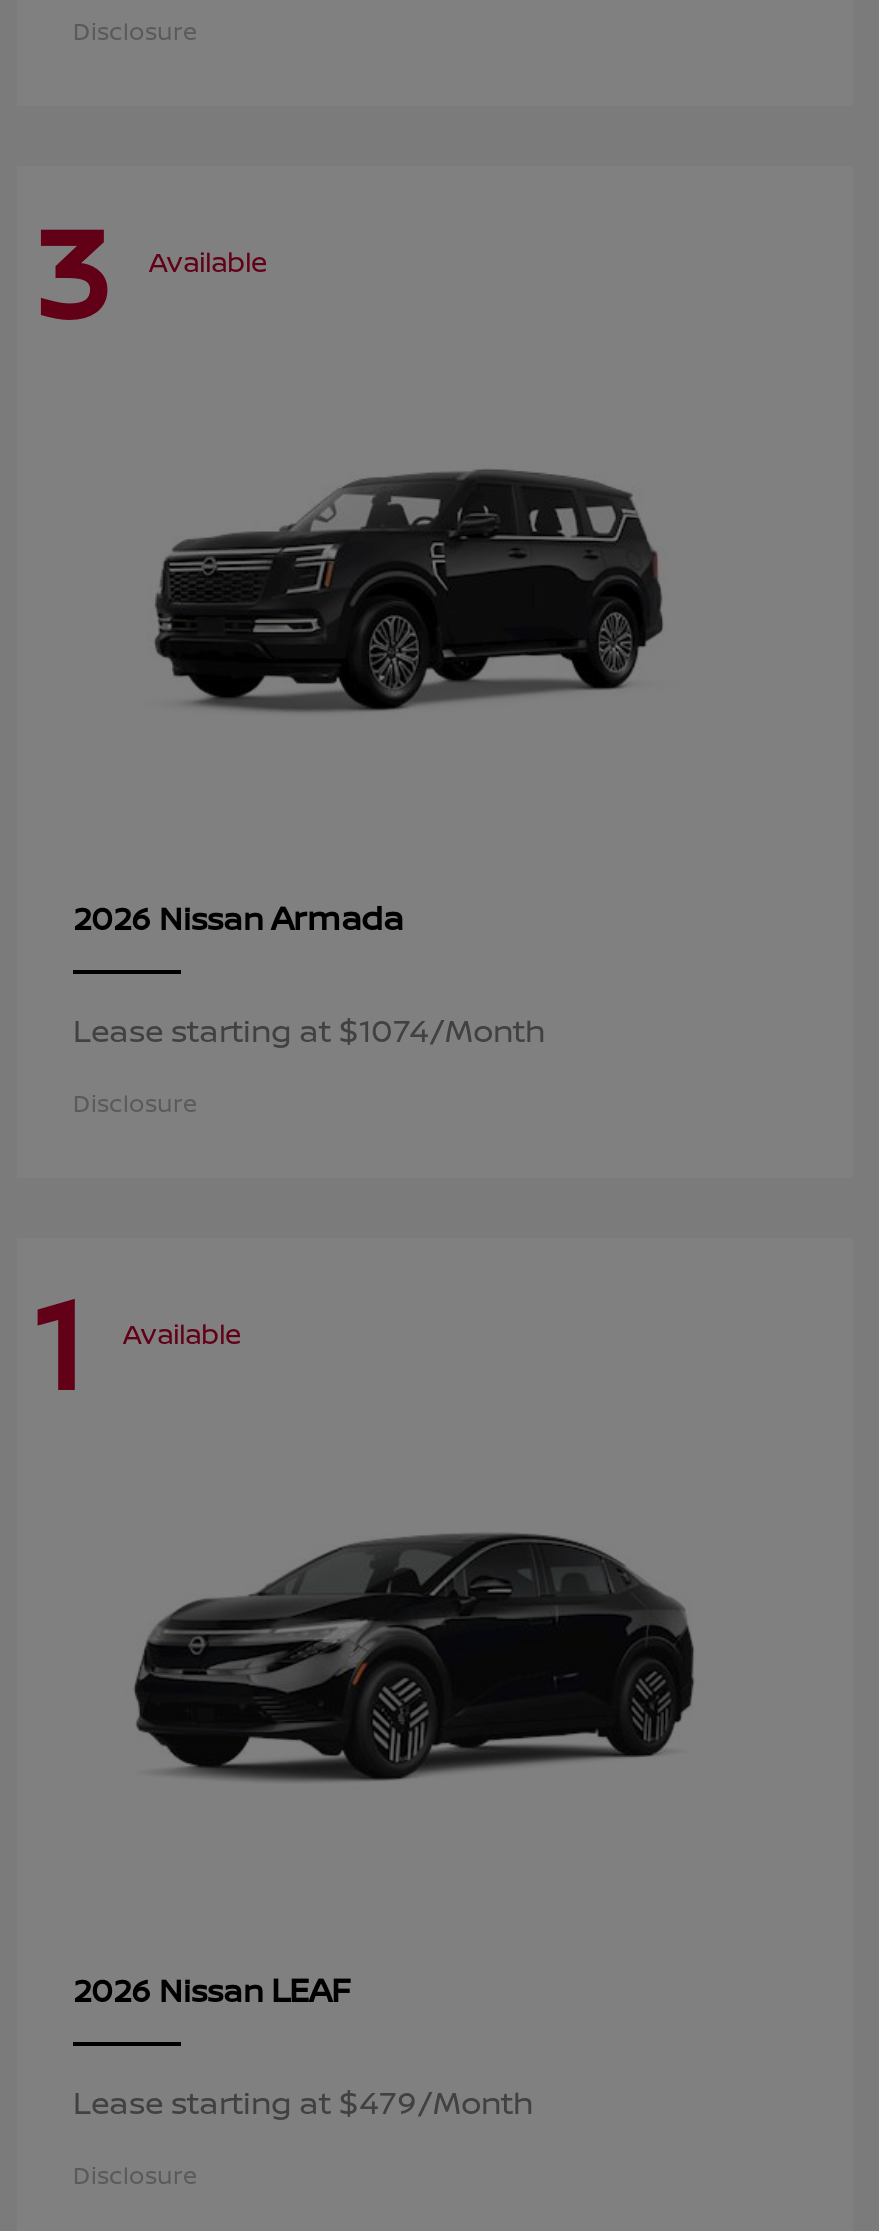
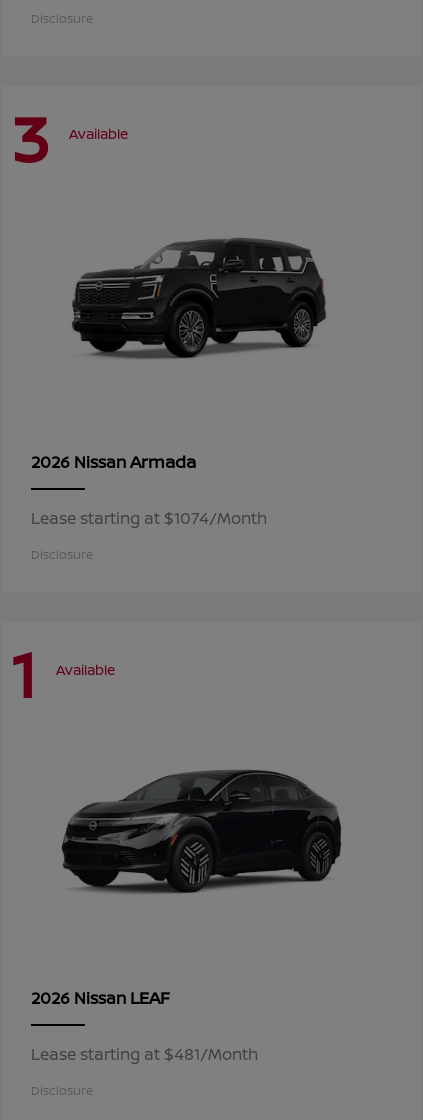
[73,2080,533,2124] Lease starting at $479/Month -> [31,1043,258,1065] Lease starting at $481/Month

